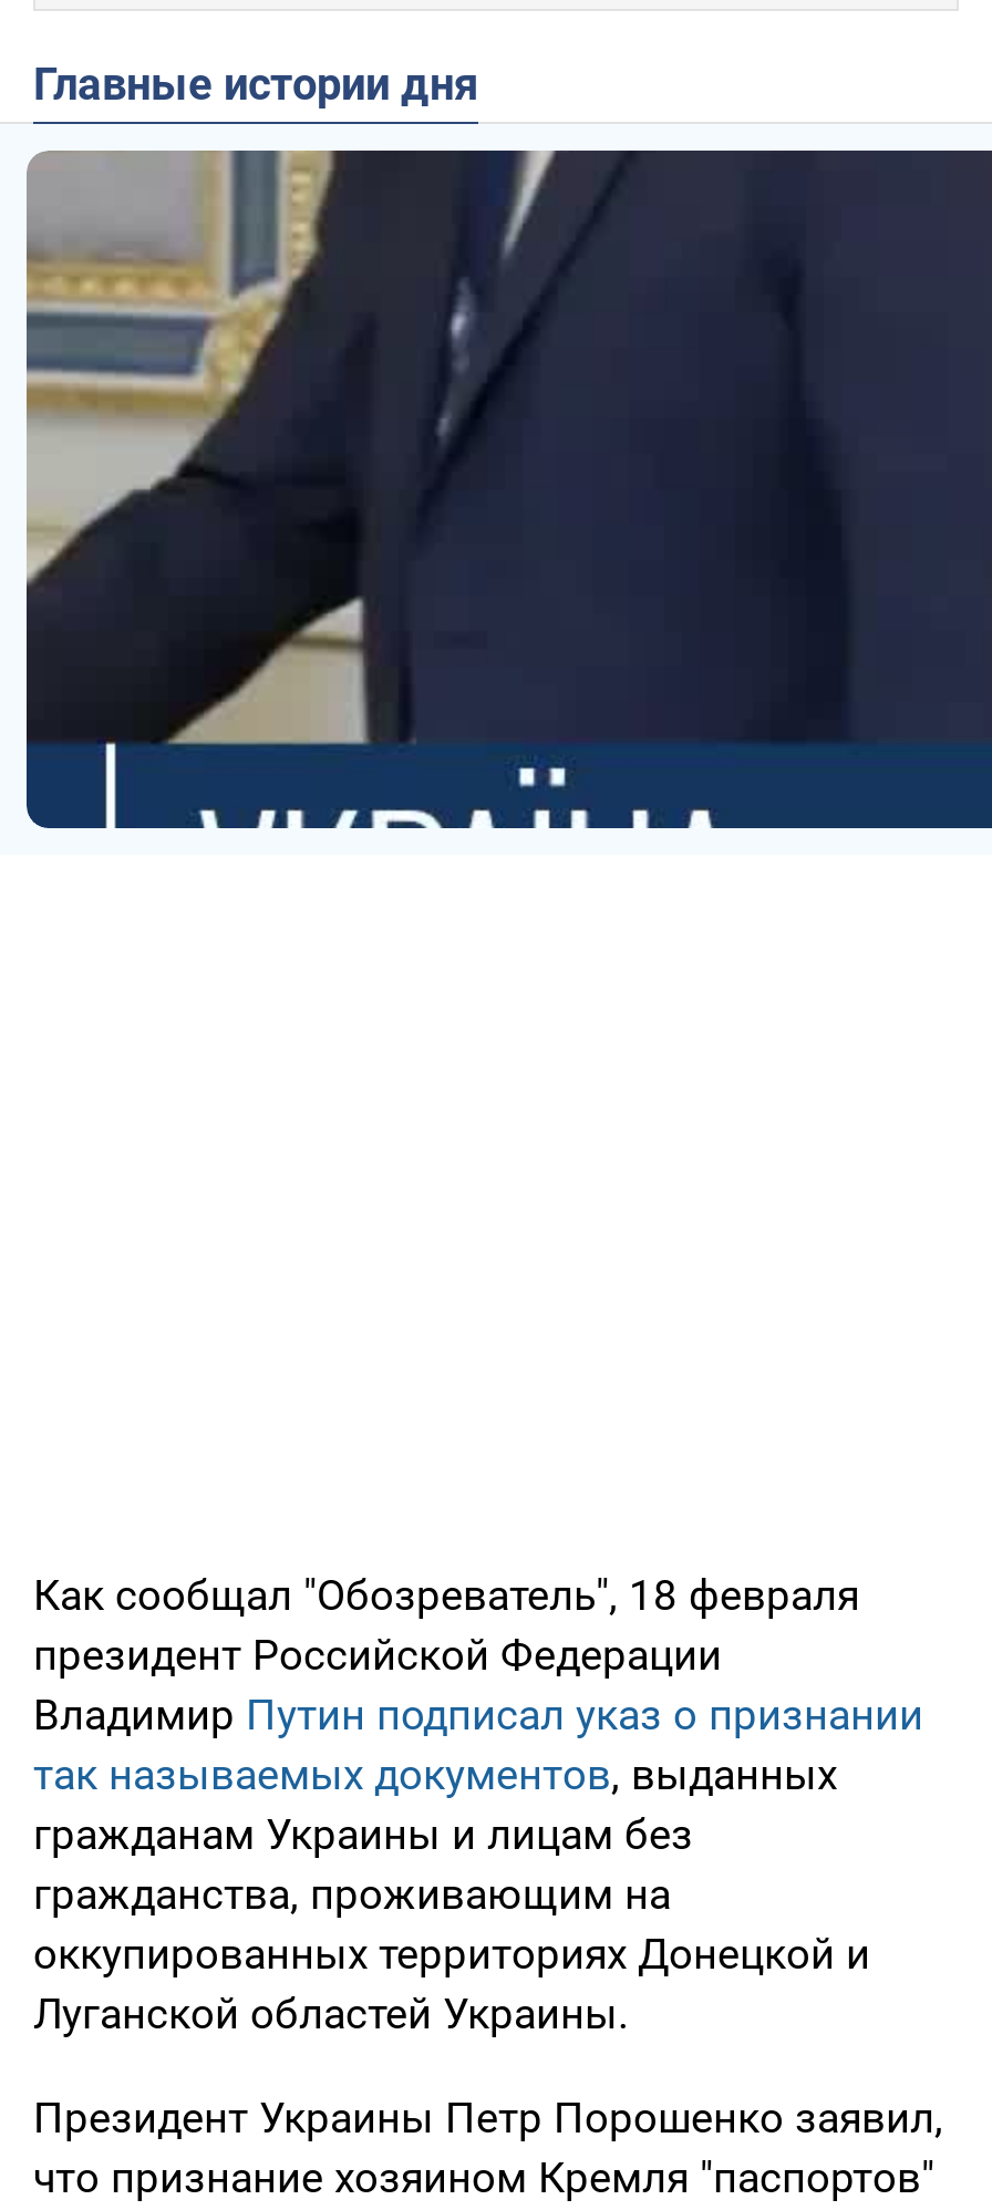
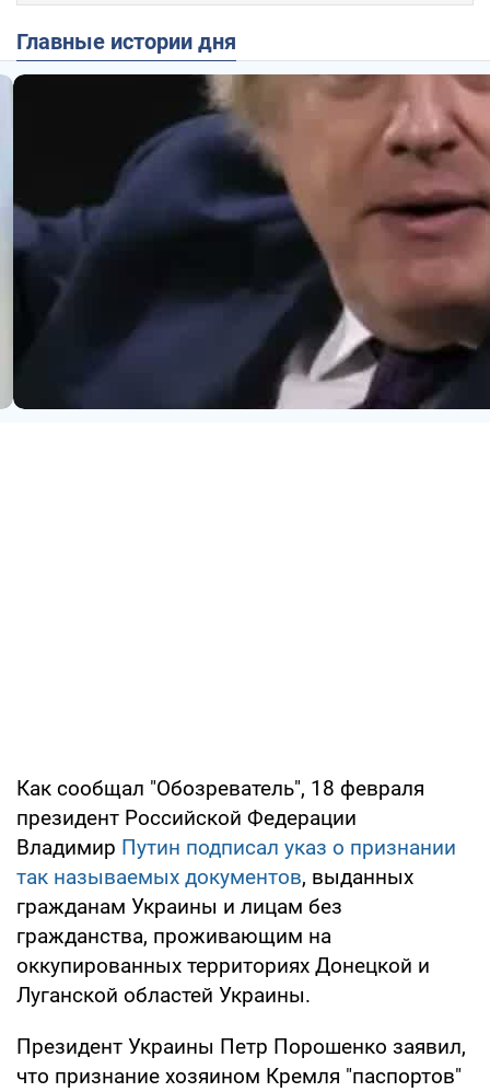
[7,148,985,830] [image] -> [3,73,487,410] [image]

